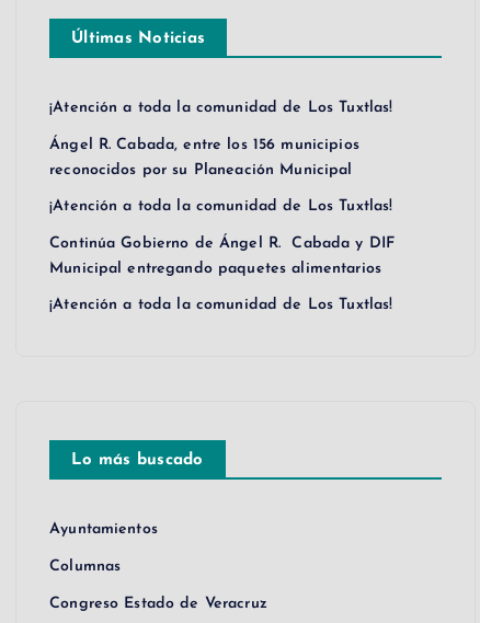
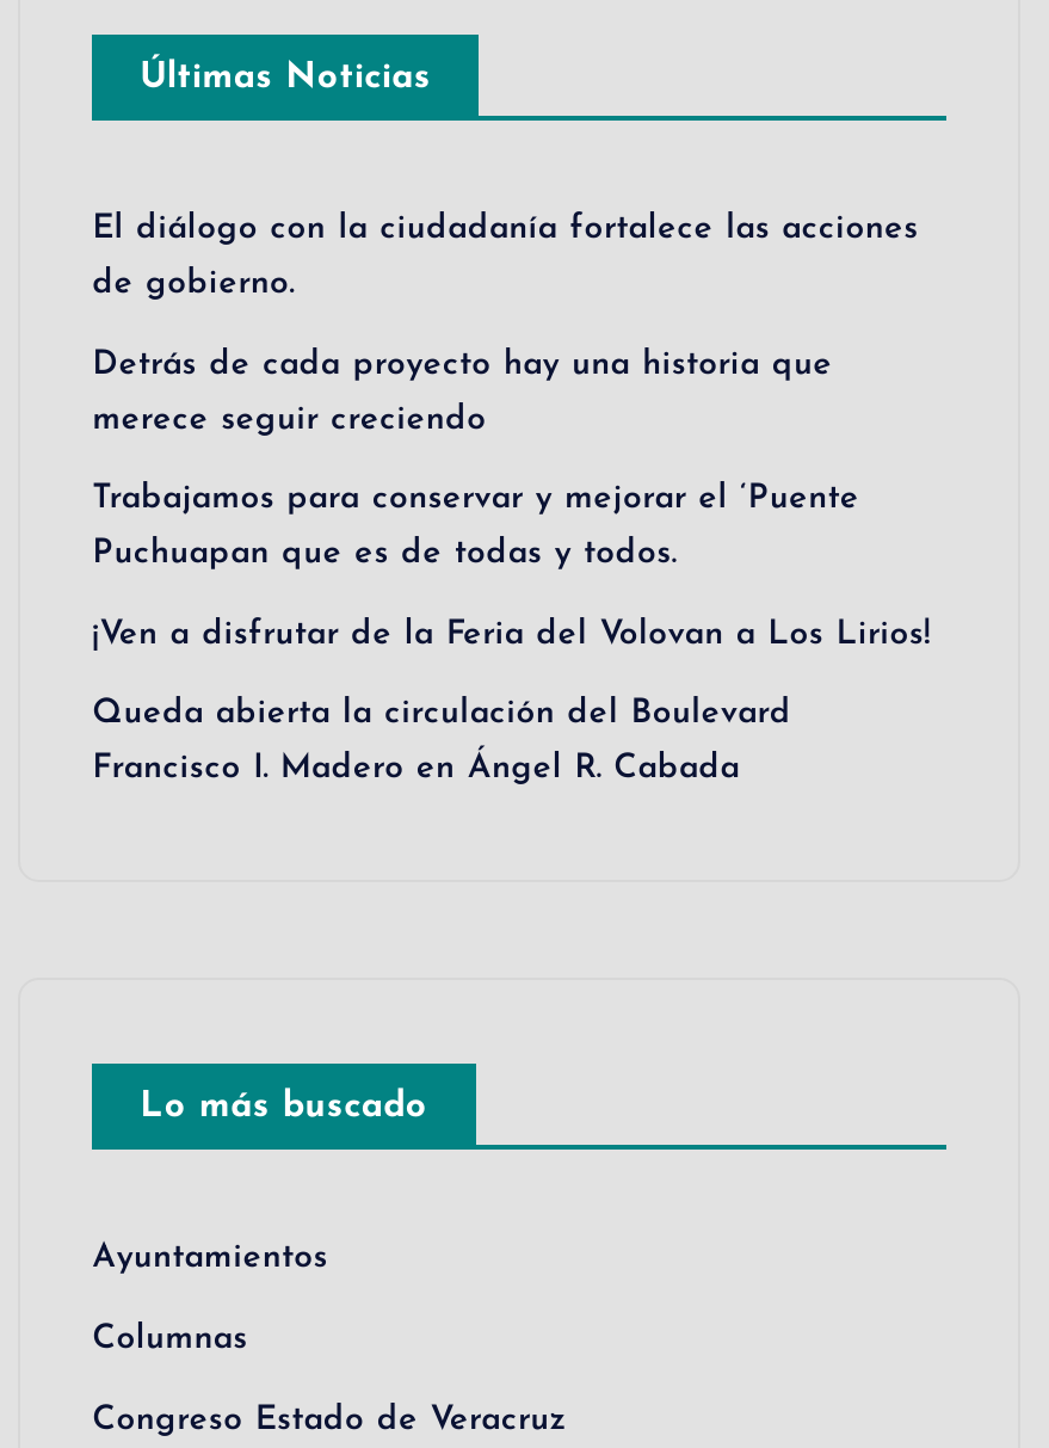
[49,100,395,314] ¡Atención a toda la comunidad de Los Tuxtlas! | Ángel R. Cabada, entre los 156 municipios | reconocidos por su Planeación Municipal | ¡Atención a toda la comunidad de Los Tuxtlas! | Continúa Gobierno de Ángel R. Cabada y DIF | Municipal entregando paquetes alimentarios | ¡Atención a toda la comunidad de Los Tuxtlas! -> [92,212,931,788] El diálogo con la ciudadanía fortalece las acciones | de gobierno. | Detrás de cada proyecto hay una historia que | merece seguir creciendo | Trabajamos para conservar y mejorar el ‘Puente | Puchuapan que es de todas y todos. | ¡Ven a disfrutar de la Feria del Volovan a Los Lirios! | Queda abierta la circulación del Boulevard | Francisco I. Madero en Ángel R. Cabada

